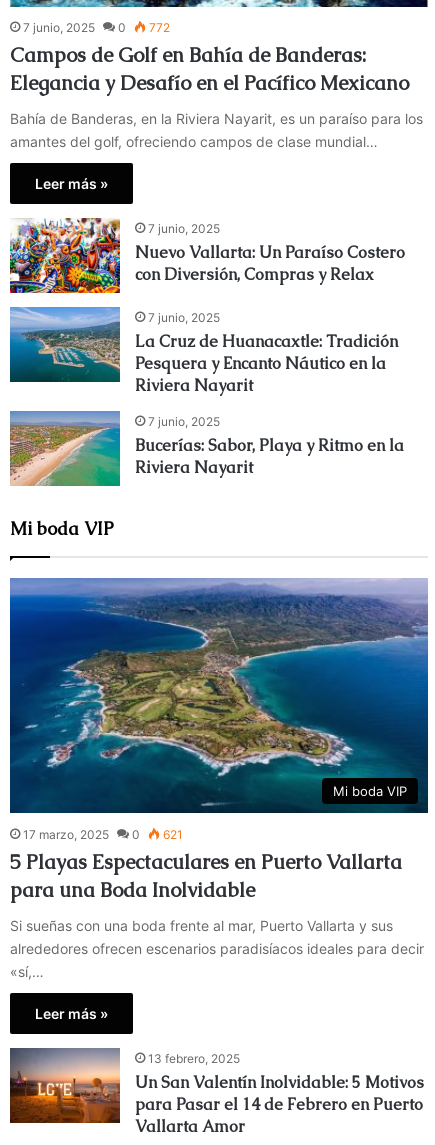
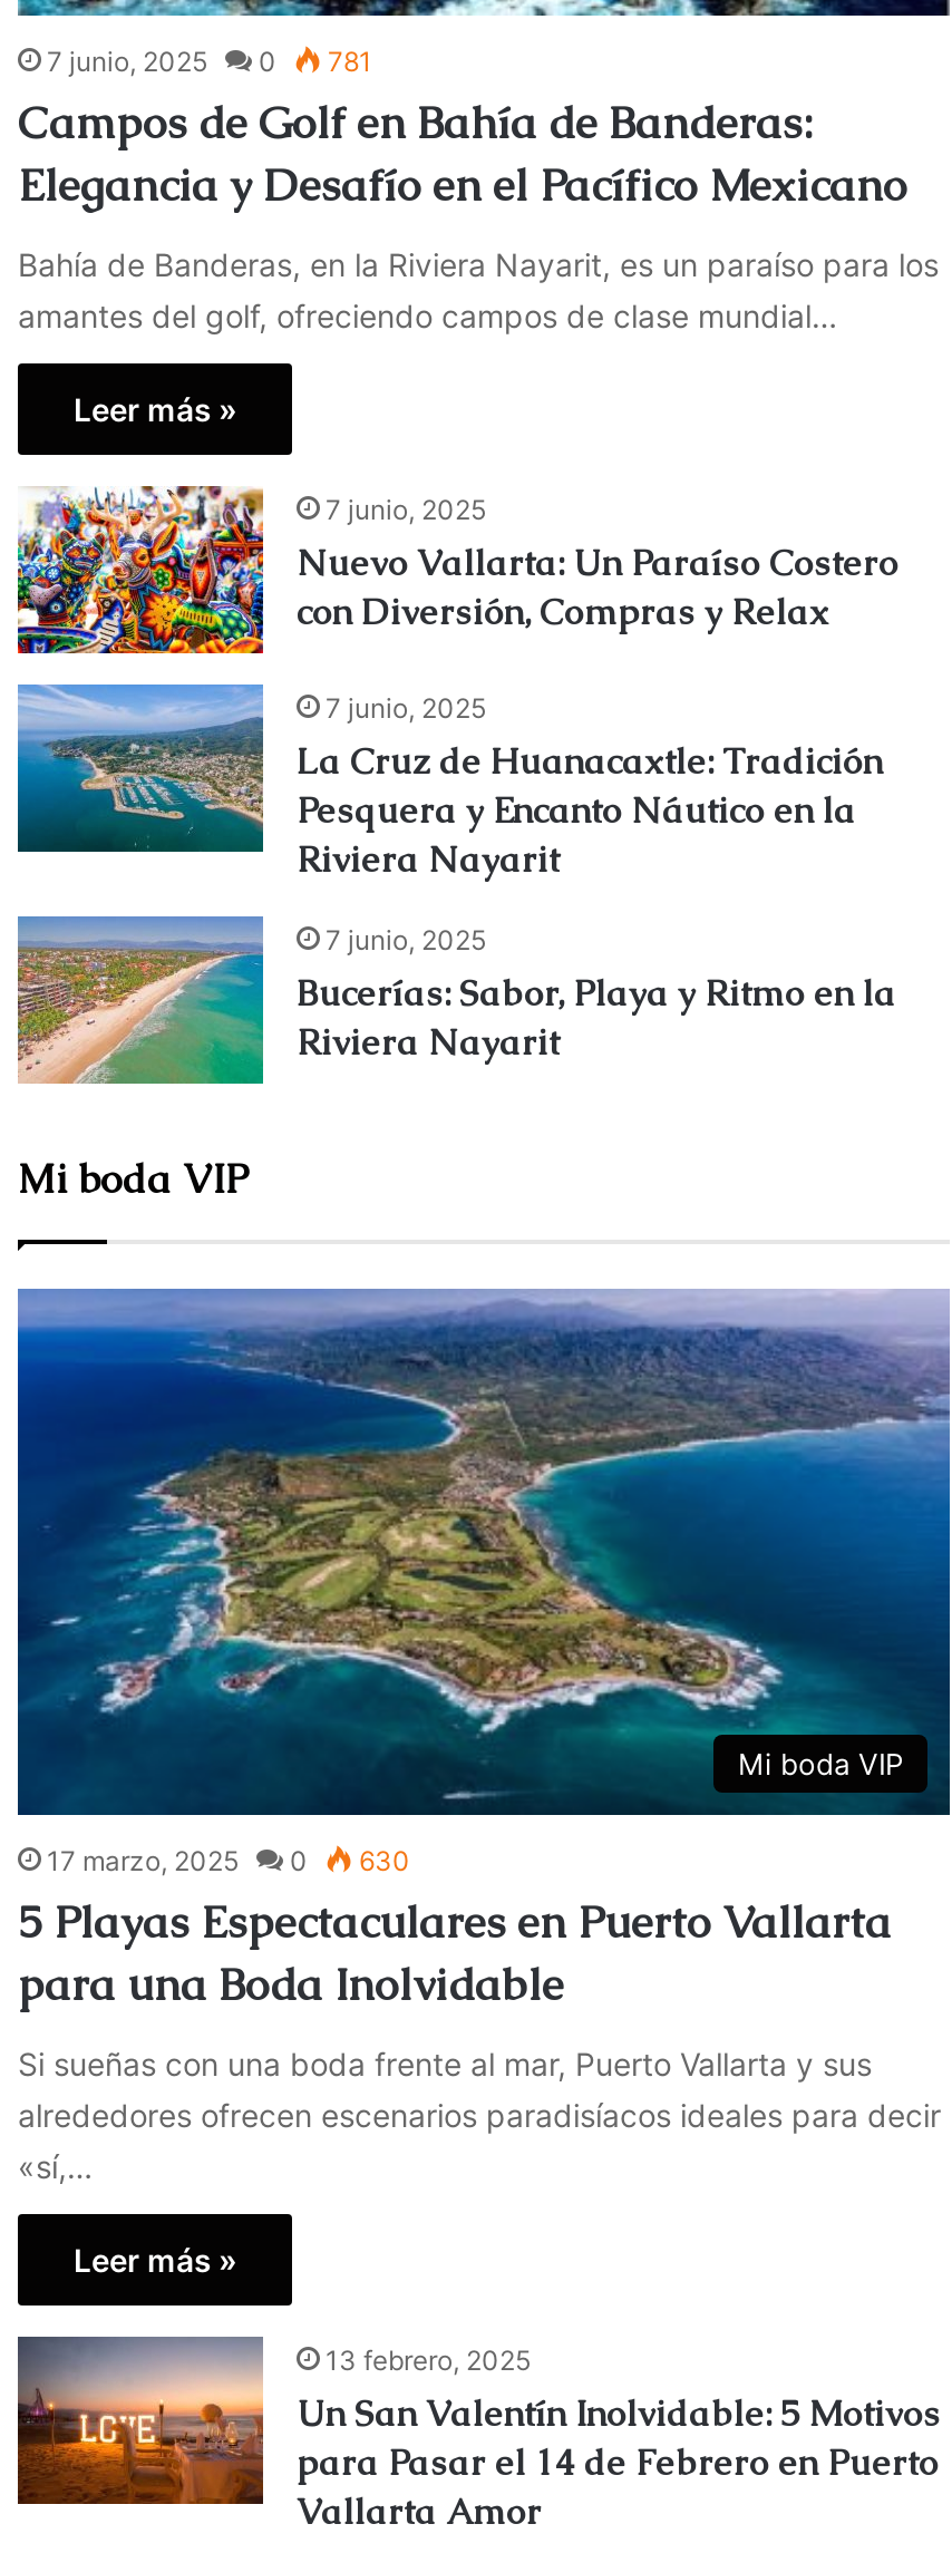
[23,20,170,35] 7 junio, 2025 0 772 -> [47,44,372,78] 7 junio, 2025 0 781
[23,826,183,841] 17 marzo, 2025 0 621 -> [47,1843,410,1876] 17 marzo, 2025 0 630

